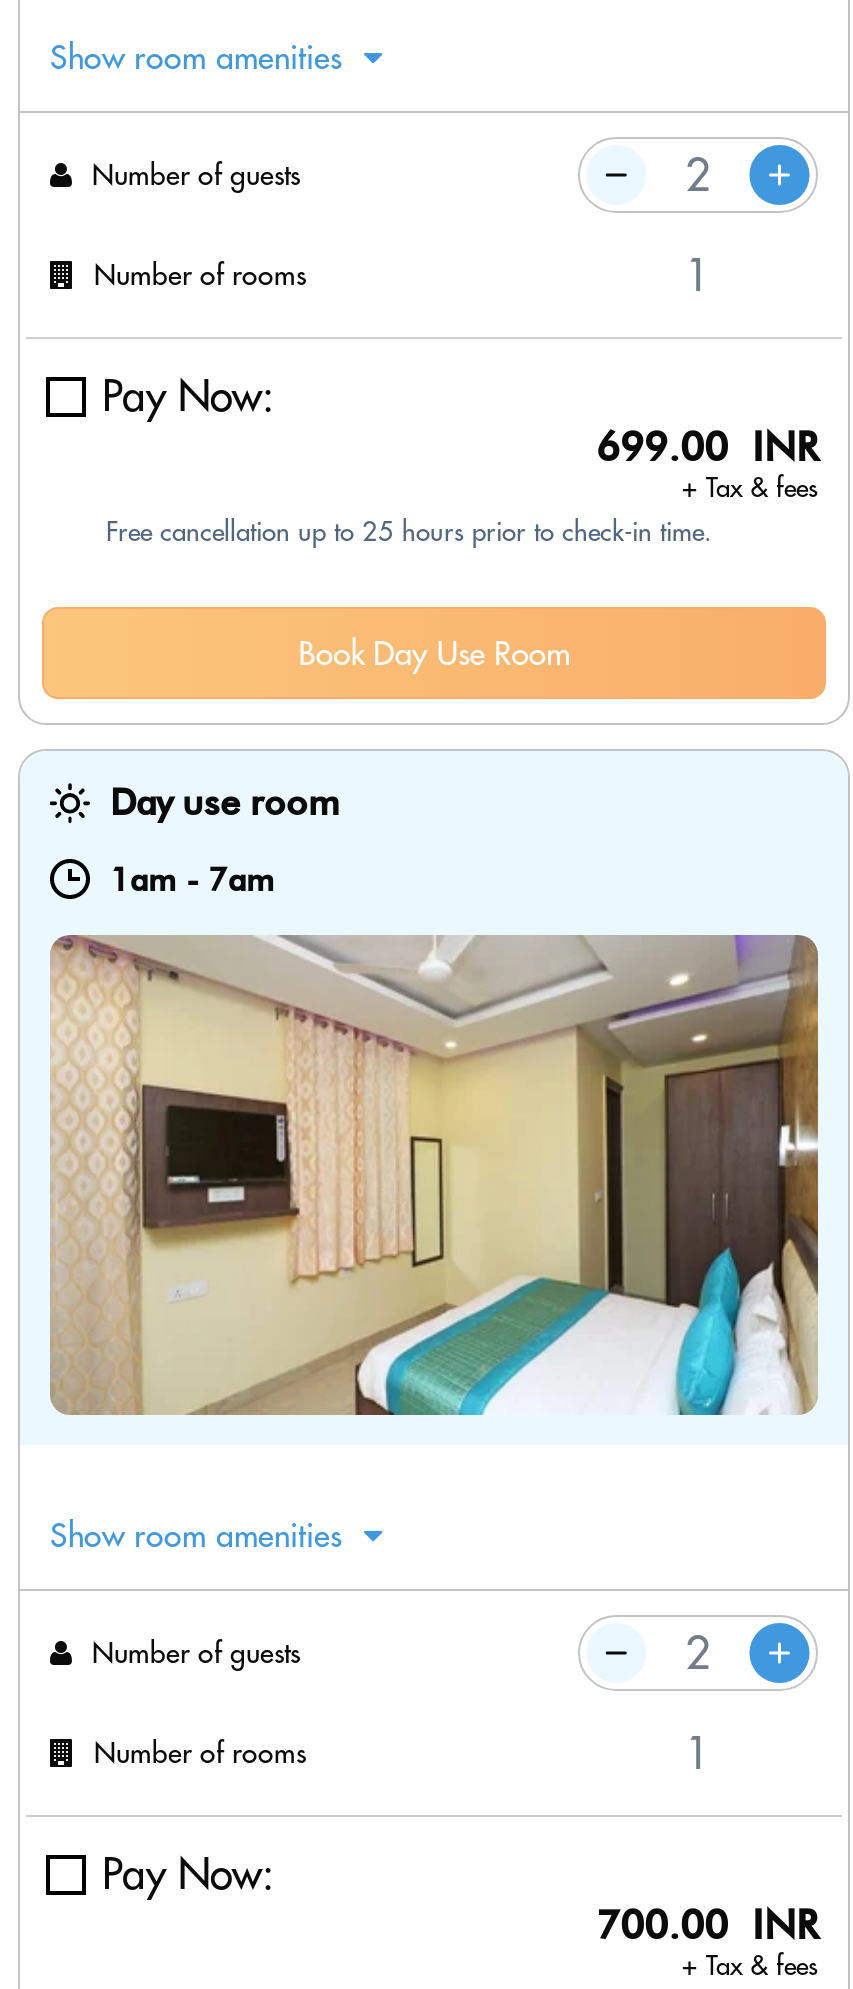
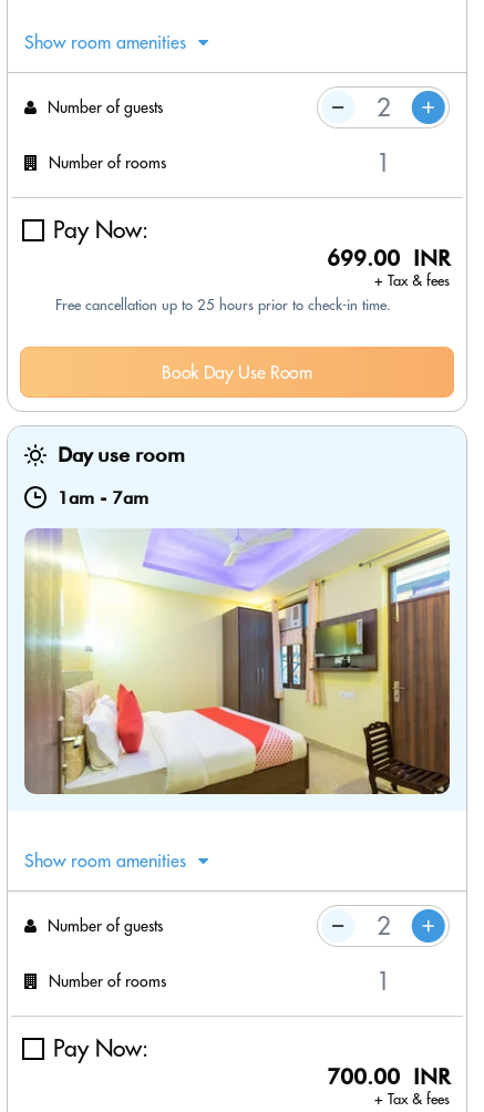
[50,933,820,1417] [image] -> [24,527,451,795] [image]

